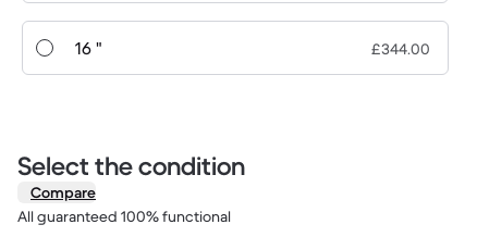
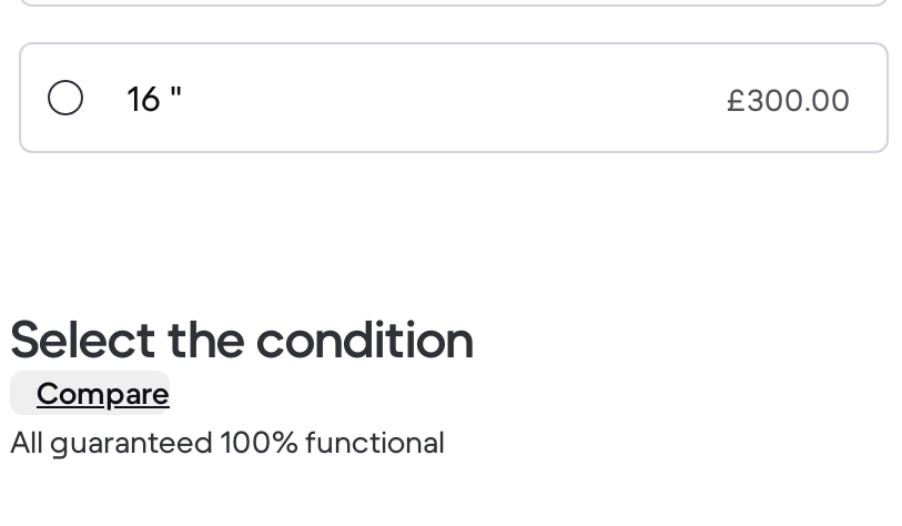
[371,40,430,59] £344.00 -> [727,81,851,121] £300.00

